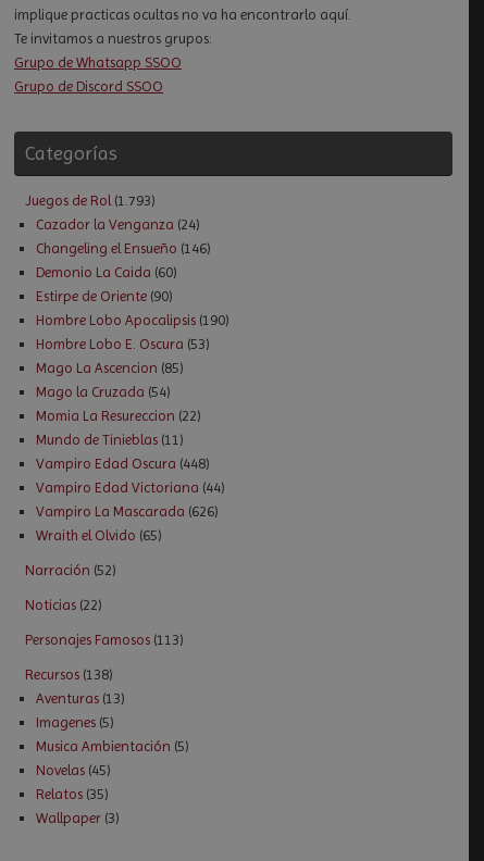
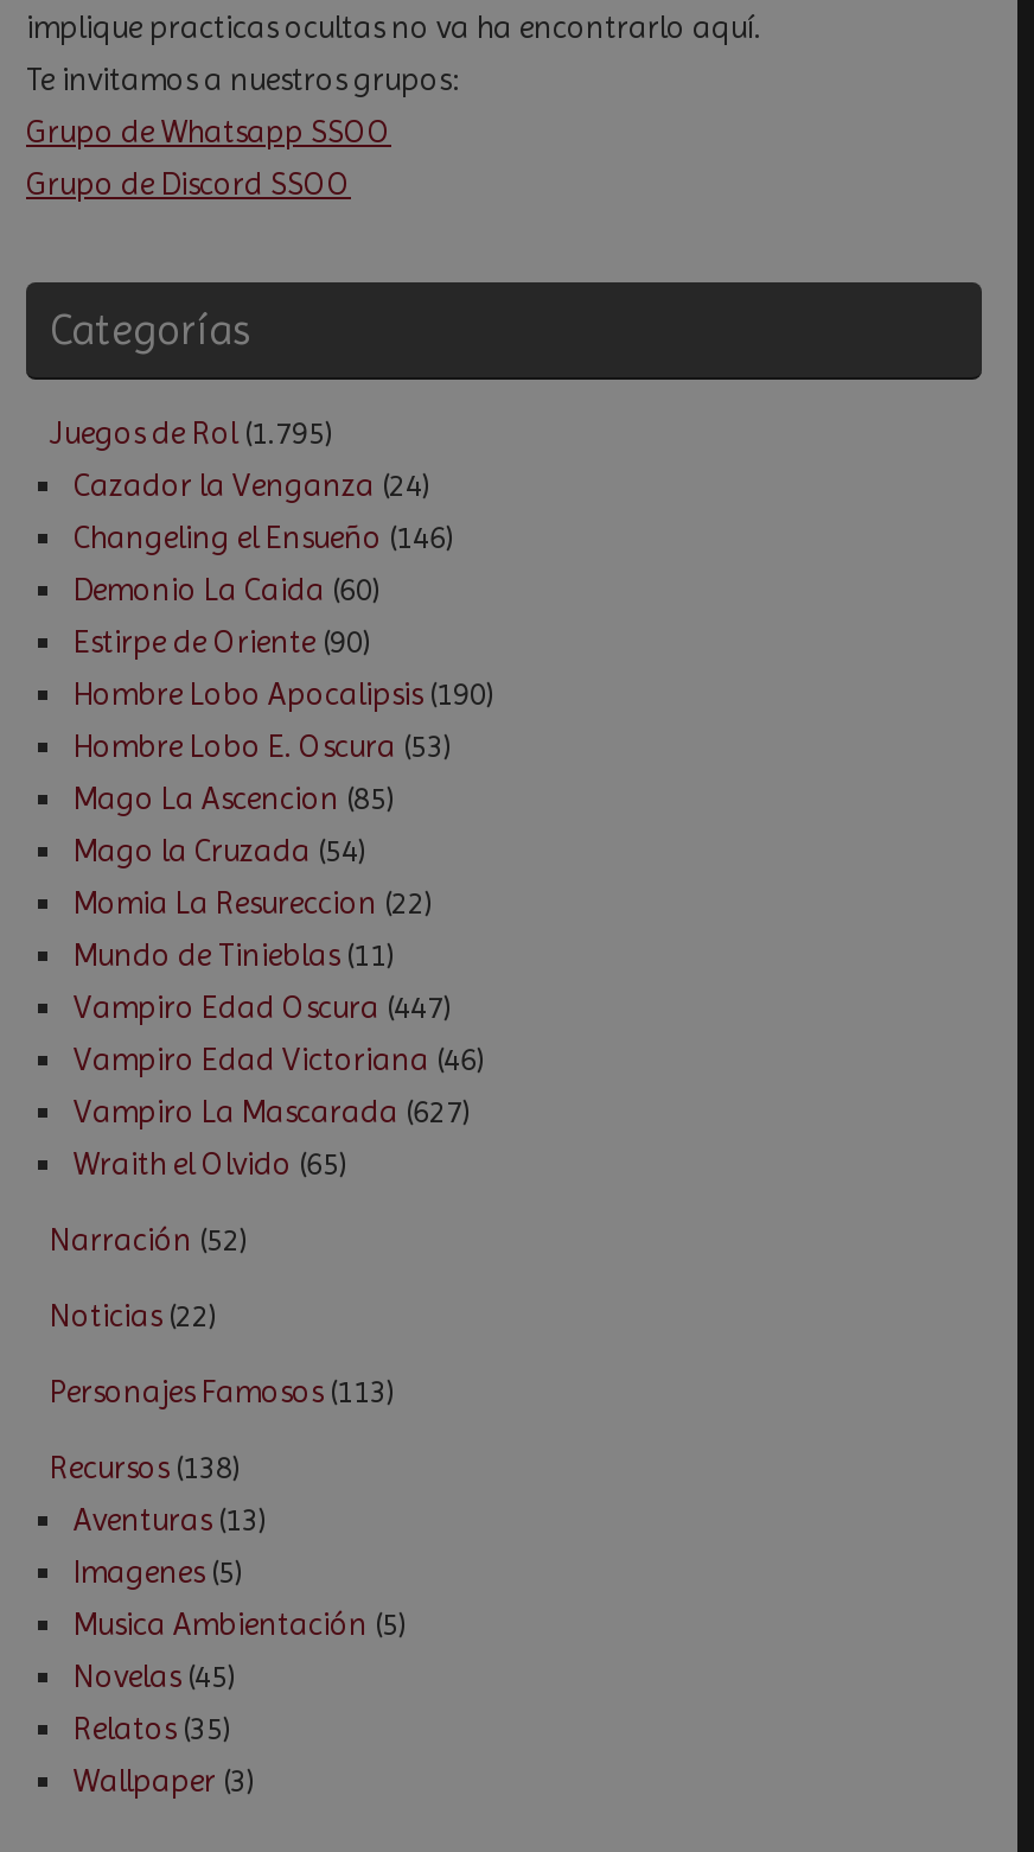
[25,192,156,208] Juegos de Rol (1.793) -> [50,416,334,452] Juegos de Rol (1.795)
[36,455,210,471] Vampiro Edad Oscura (448) -> [74,991,453,1026] Vampiro Edad Oscura (447)
[36,479,225,495] Vampiro Edad Victoriana (44) -> [74,1043,486,1078] Vampiro Edad Victoriana (46)
[36,503,219,519] Vampiro La Mascarada (626) -> [74,1095,472,1131] Vampiro La Mascarada (627)

